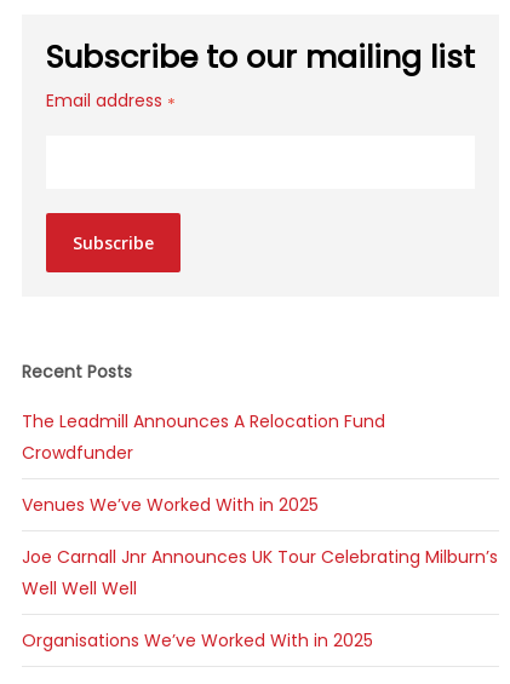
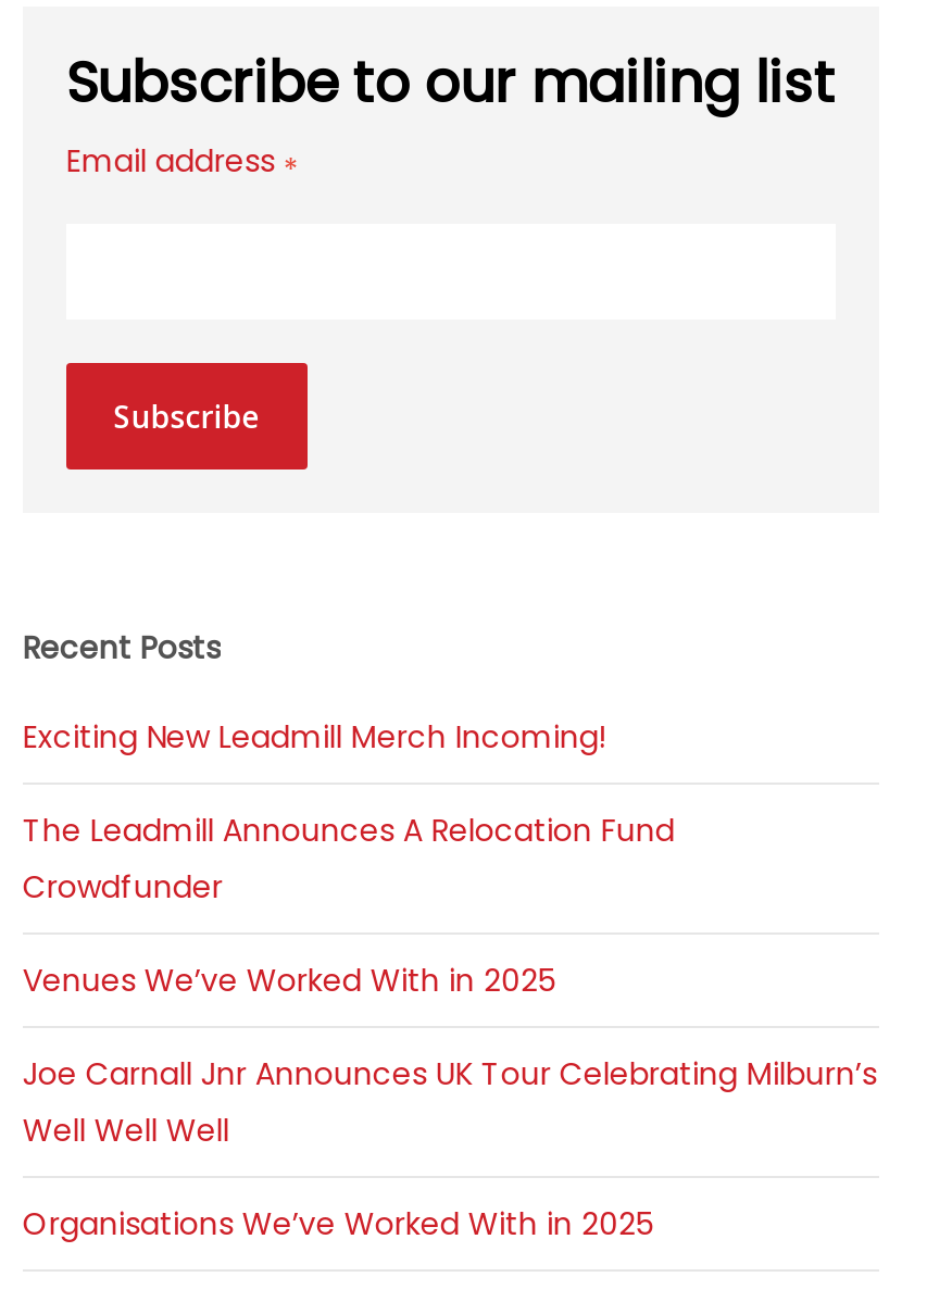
none -> [23,716,607,759] Exciting New Leadmill Merch Incoming!

